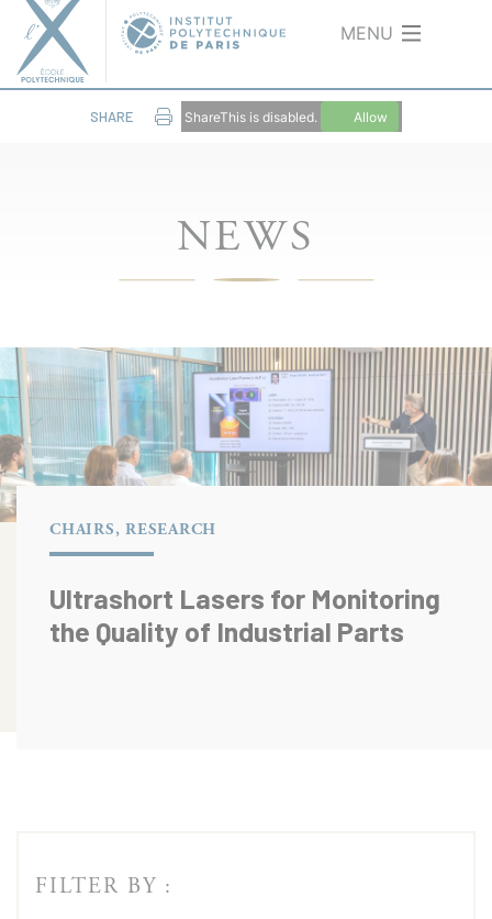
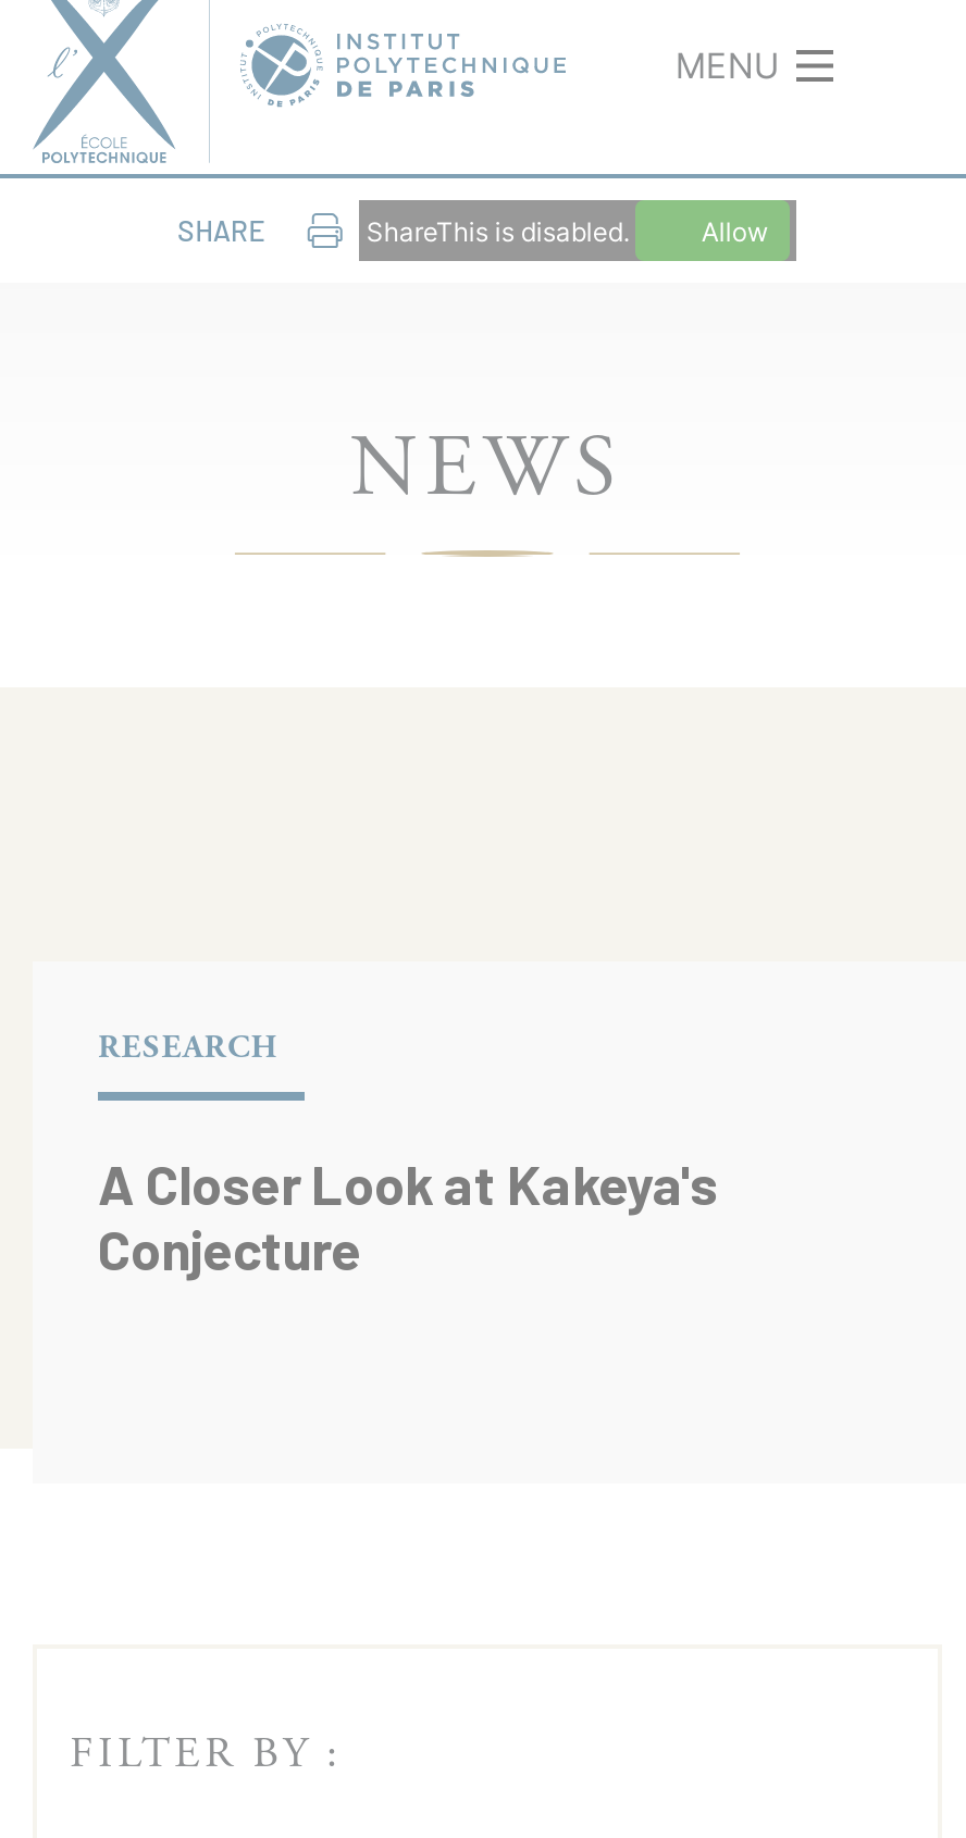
[3,346,489,523] [image] -> none
[49,519,216,540] CHAIRS, RESEARCH -> [98,1027,278,1068] RESEARCH
[49,582,440,647] Ultrashort Lasers for Monitoring | the Quality of Industrial Parts -> [98,1151,718,1281] A Closer Look at Kakeya's | Conjecture

